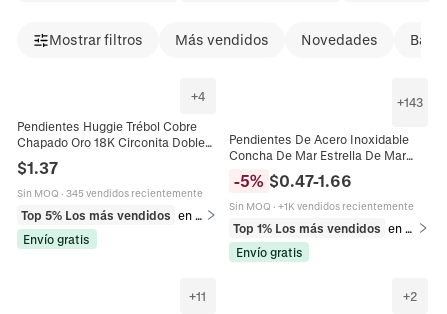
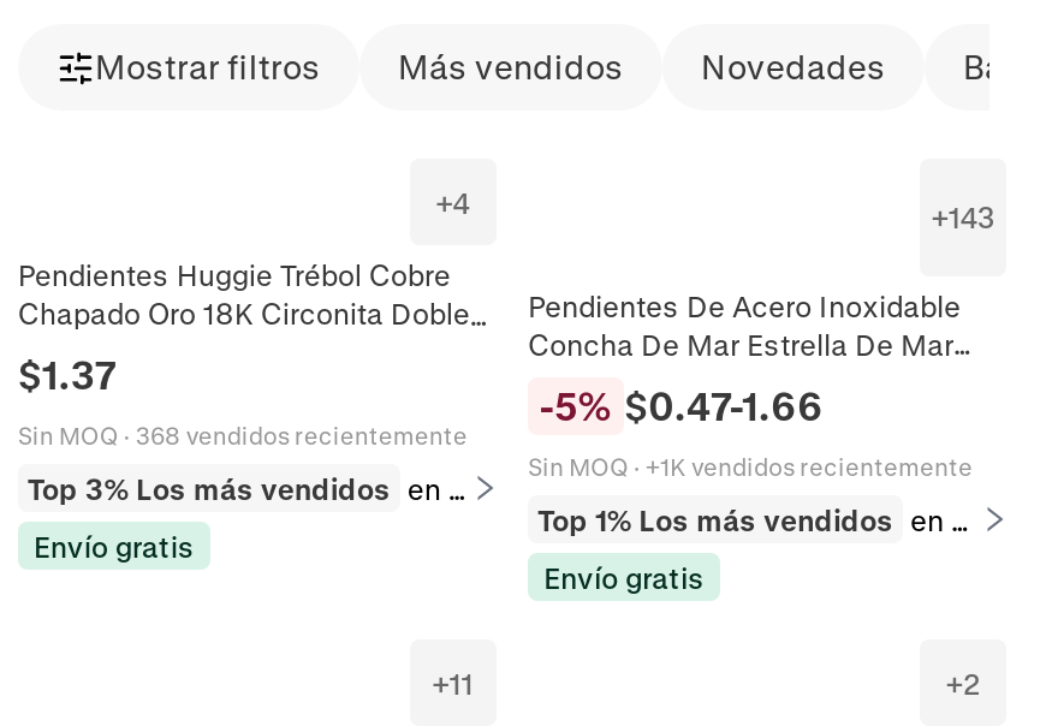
[17,187,203,199] Sin MOQ · 345 vendidos recientemente -> [18,422,467,451] Sin MOQ · 368 vendidos recientemente
[21,208,171,222] Top 5% Los más vendidos -> [27,472,391,506] Top 3% Los más vendidos

